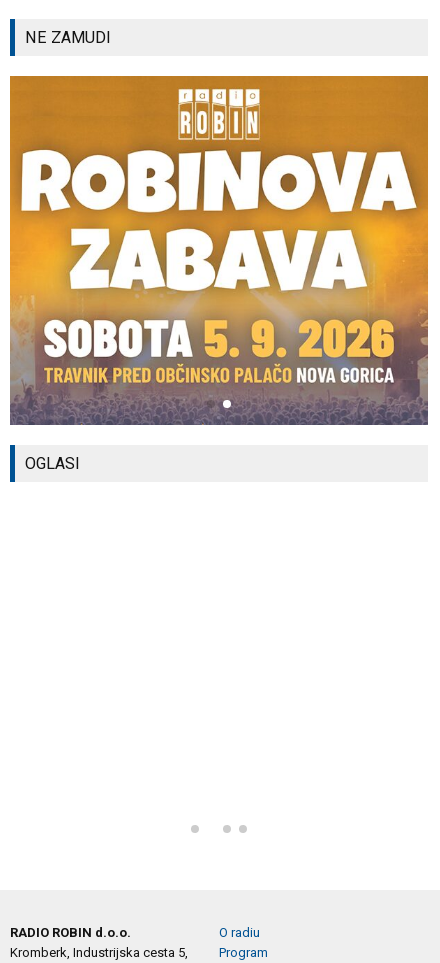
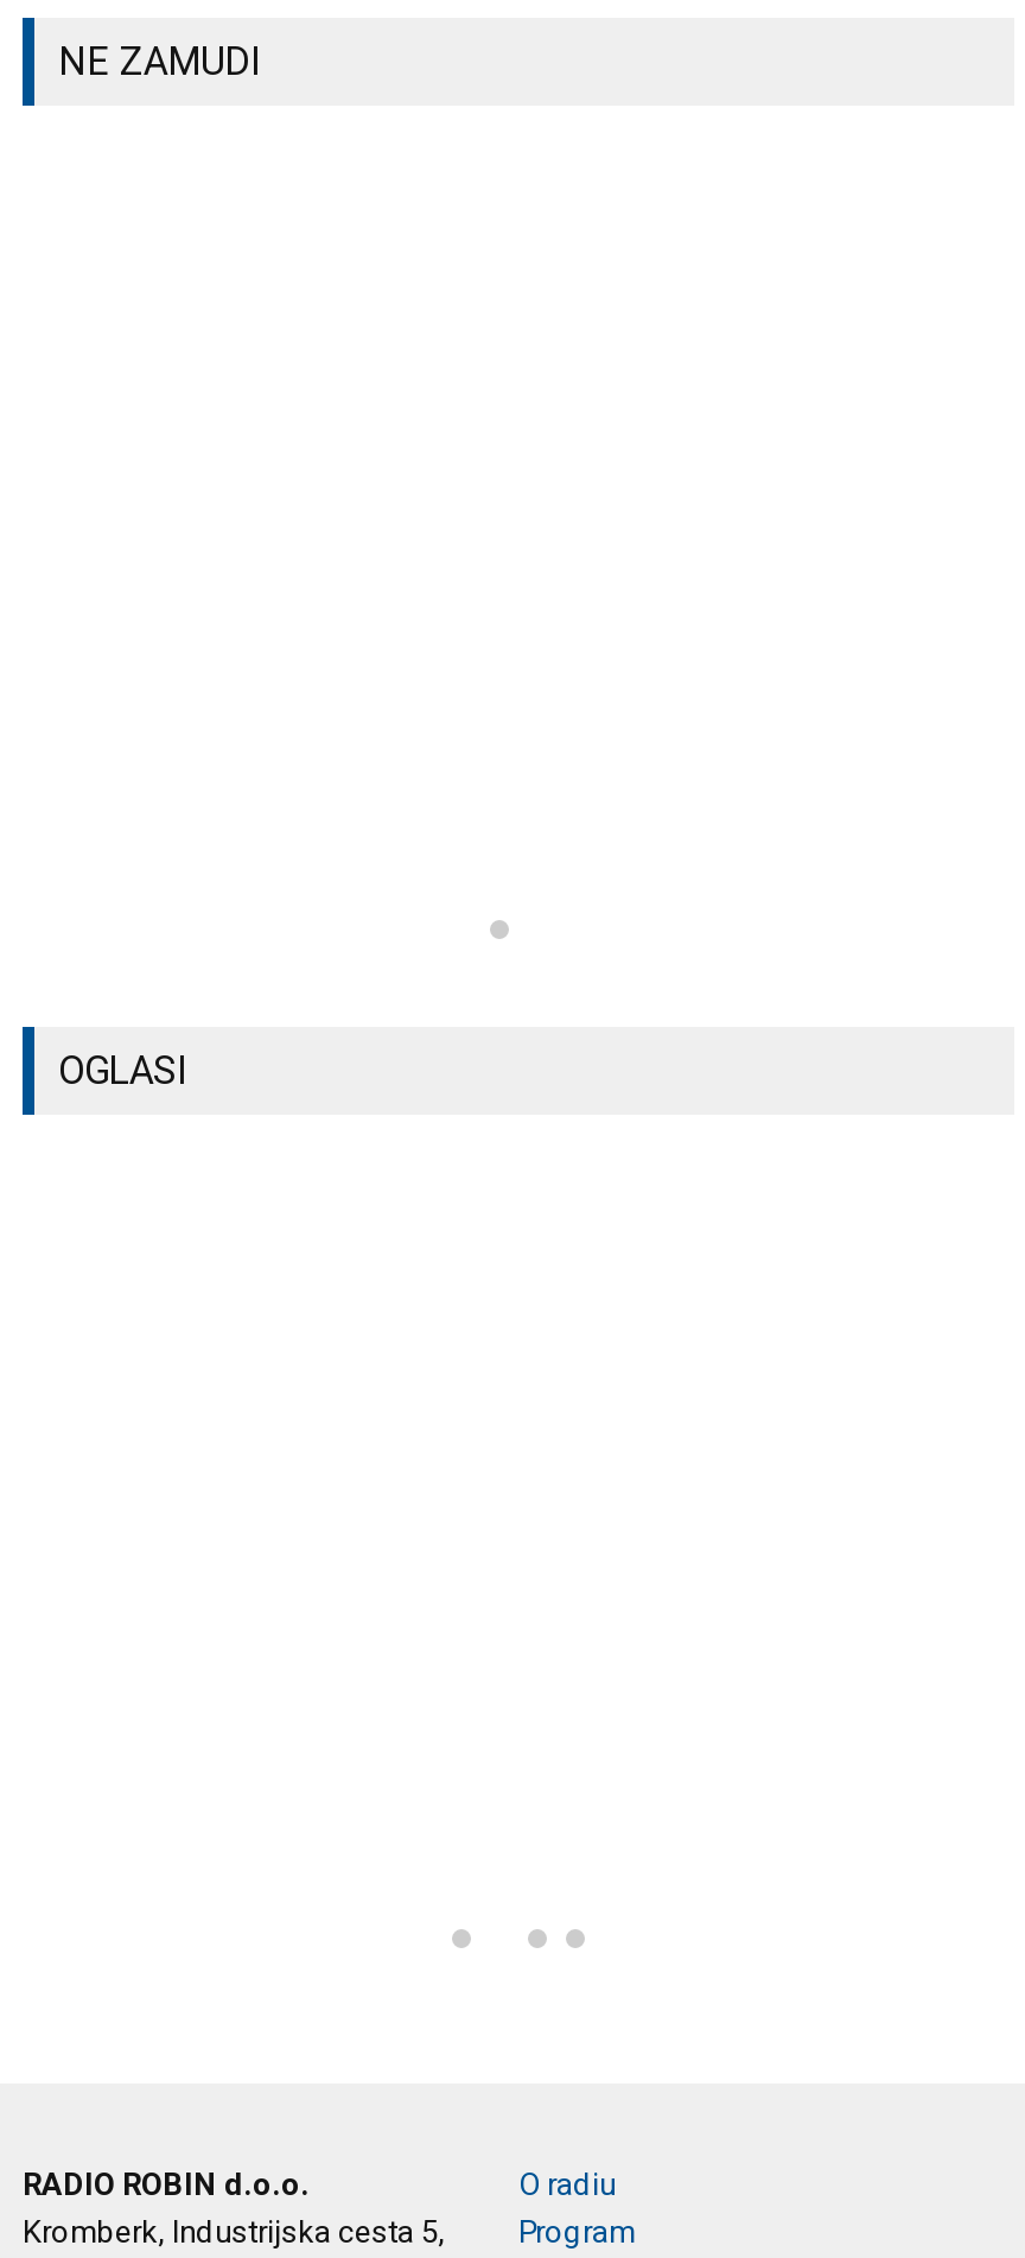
[9,75,429,426] [image] -> none

